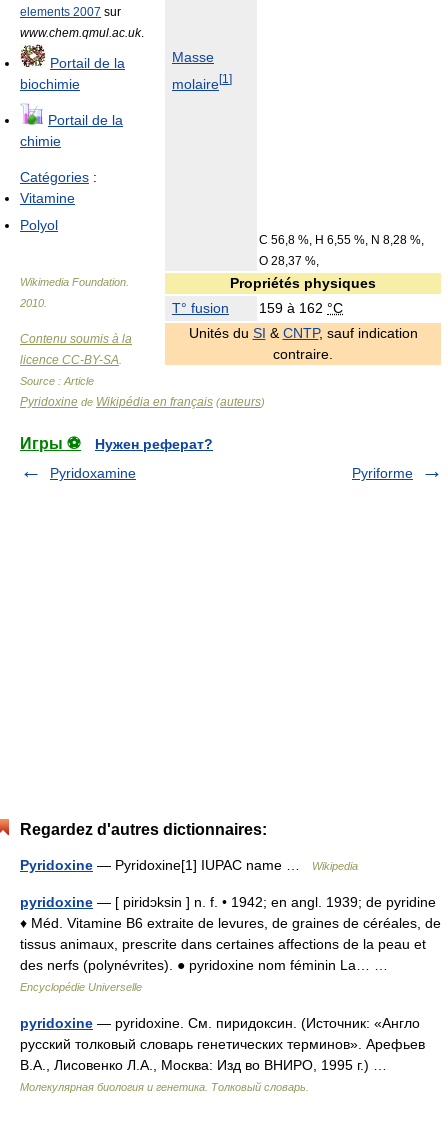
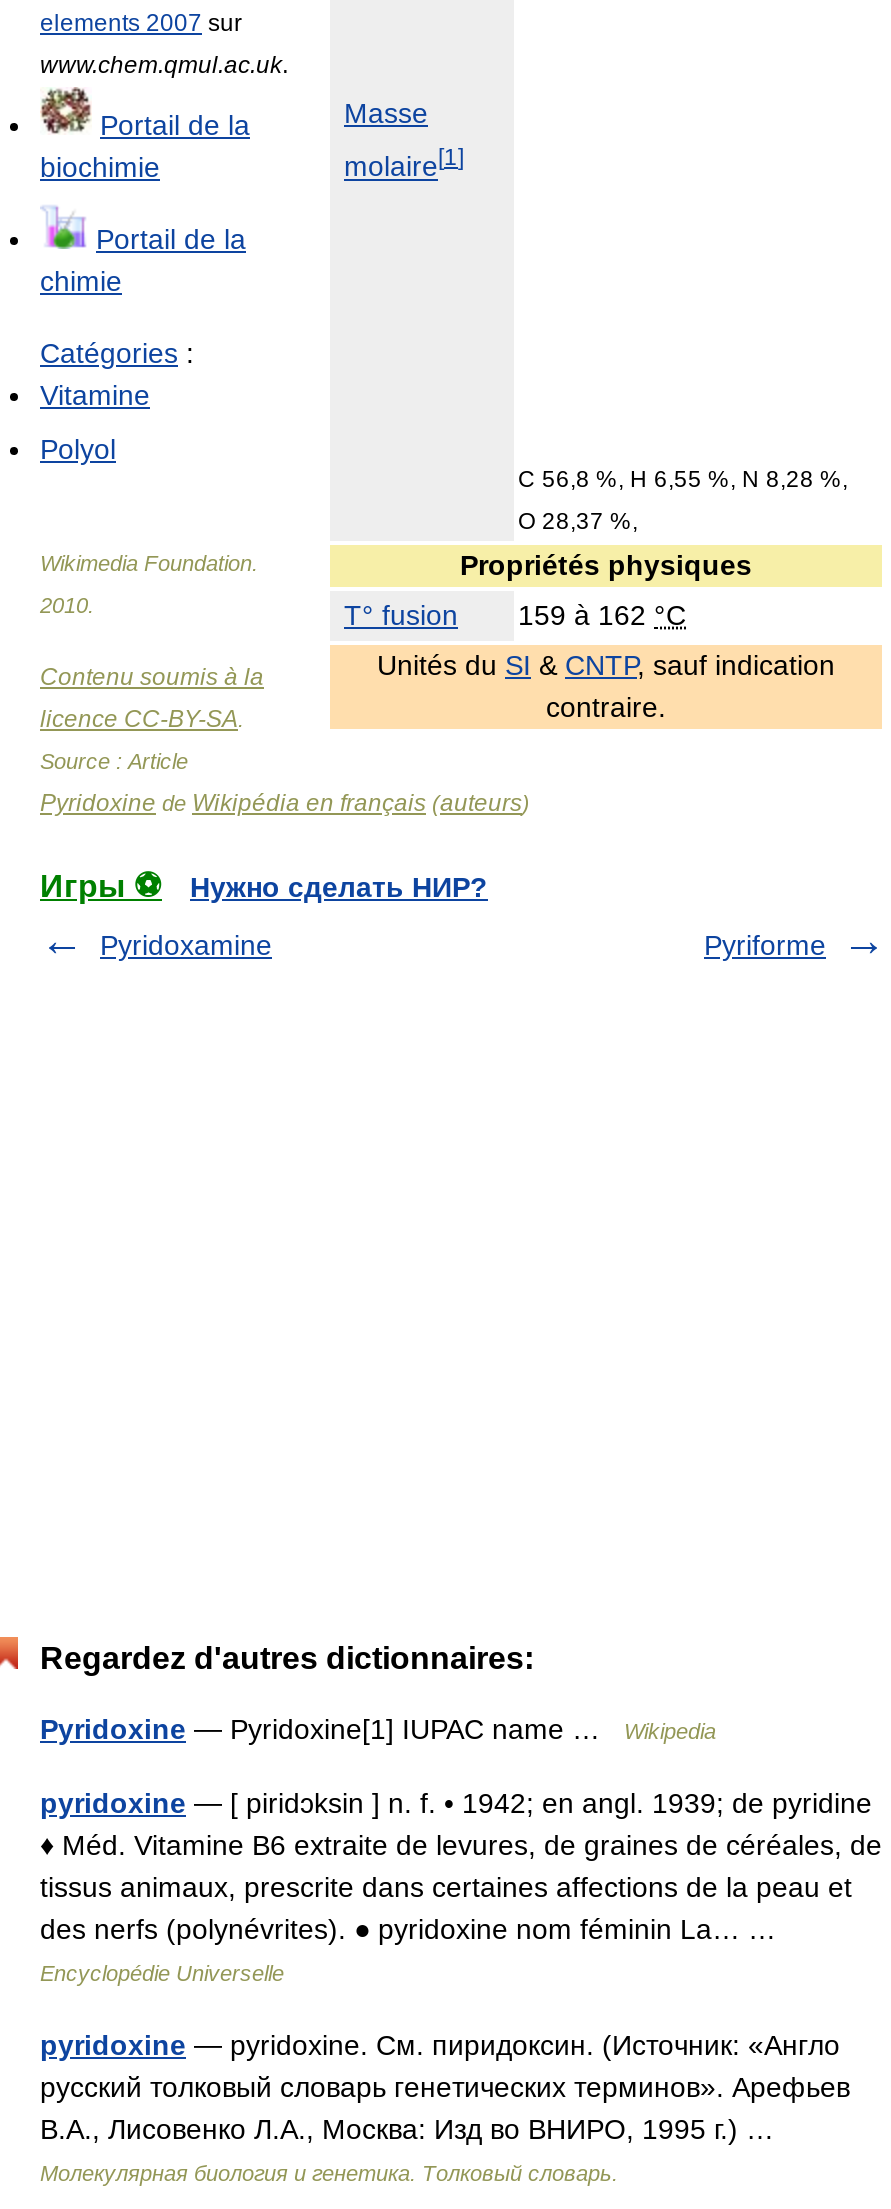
[95,436,213,452] Нужен реферат? -> [190,871,488,903] Нужно сделать НИР?

